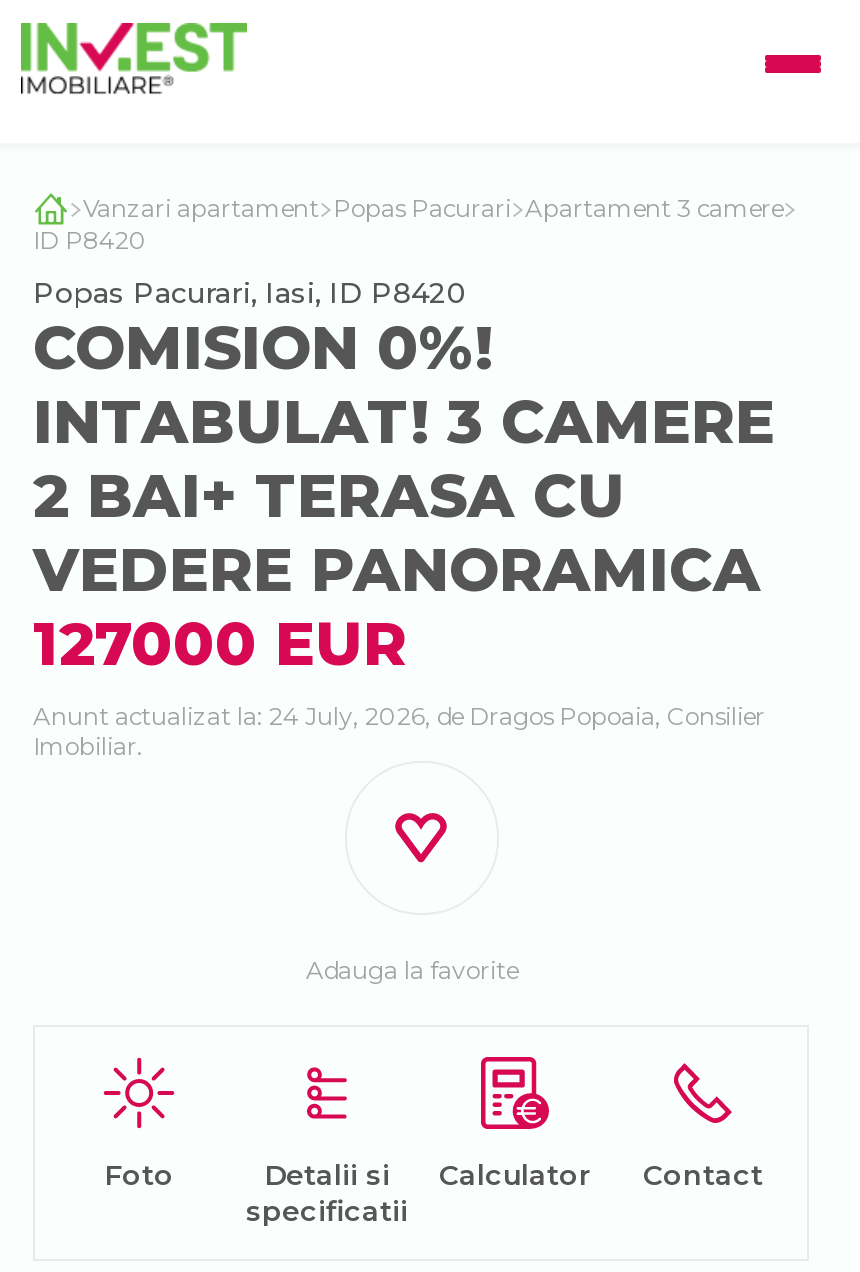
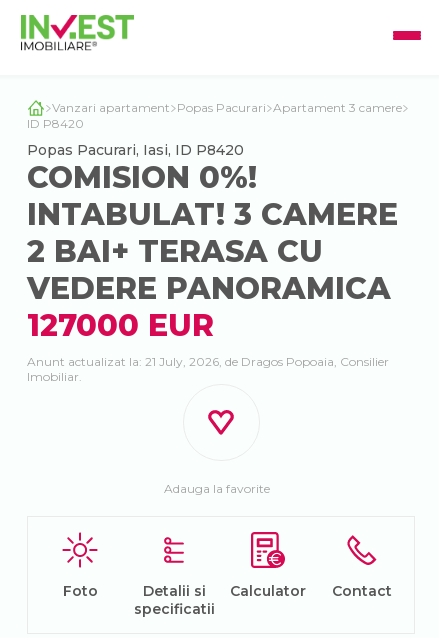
[33,701,765,731] Anunt actualizat la: 24 July, 2026, de Dragos Popoaia, Consilier -> [27,354,389,369] Anunt actualizat la: 21 July, 2026, de Dragos Popoaia, Consilier

